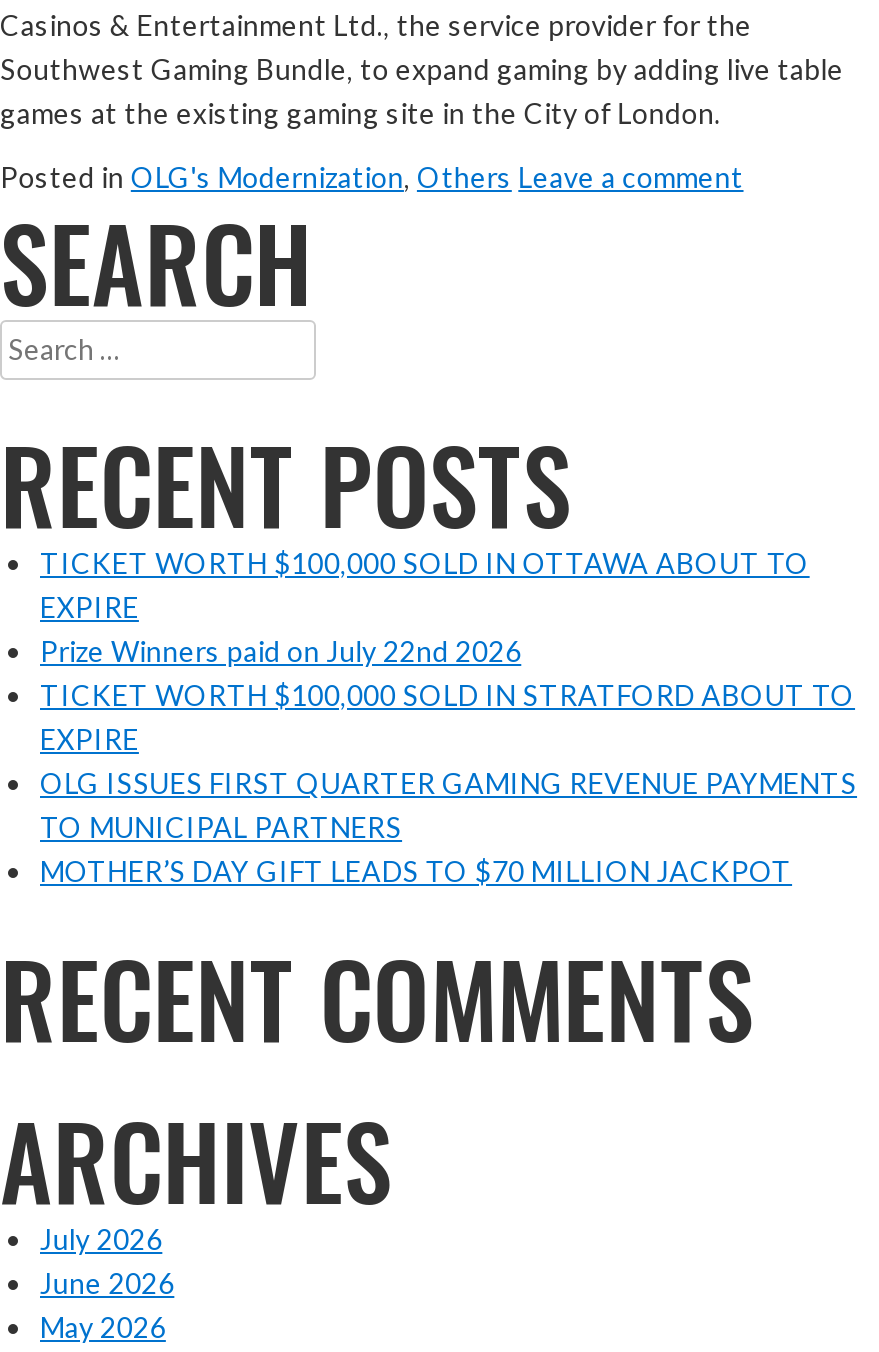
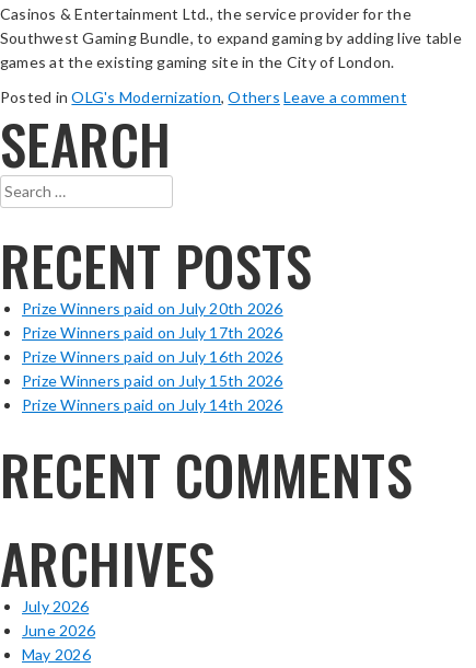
[40,546,857,888] TICKET WORTH $100,000 SOLD IN OTTAWA ABOUT TO | EXPIRE | Prize Winners paid on July 22nd 2026 | TICKET WORTH $100,000 SOLD IN STRATFORD ABOUT TO | EXPIRE | OLG ISSUES FIRST QUARTER GAMING REVENUE PAYMENTS | TO MUNICIPAL PARTNERS | MOTHER’S DAY GIFT LEADS TO $70 MILLION JACKPOT -> [22,299,283,414] Prize Winners paid on July 20th 2026 | Prize Winners paid on July 17th 2026 | Prize Winners paid on July 16th 2026 | Prize Winners paid on July 15th 2026 | Prize Winners paid on July 14th 2026

